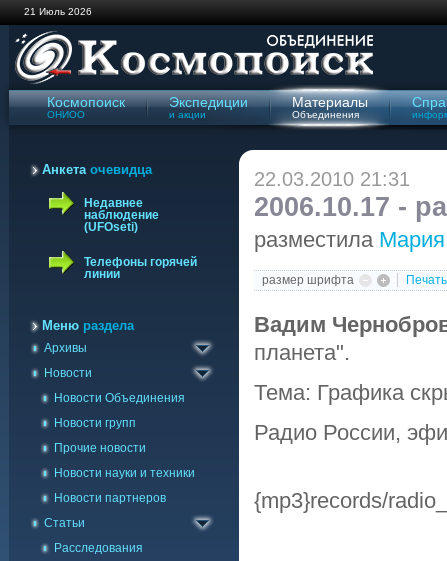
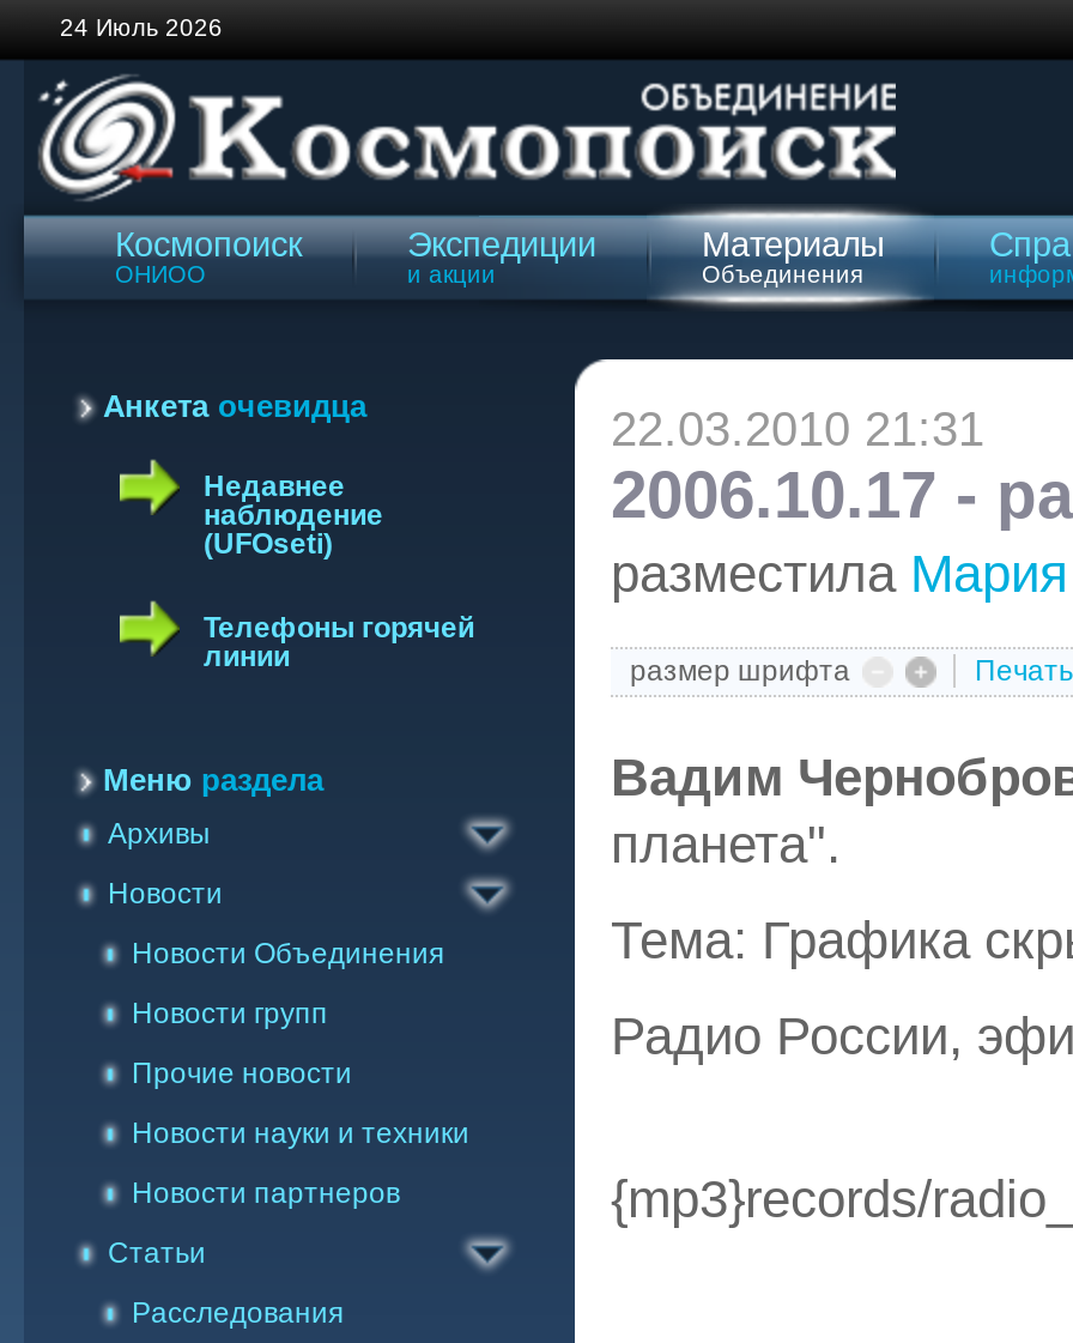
[24,6,92,17] 21 Июль 2026 -> [60,14,223,41] 24 Июль 2026

